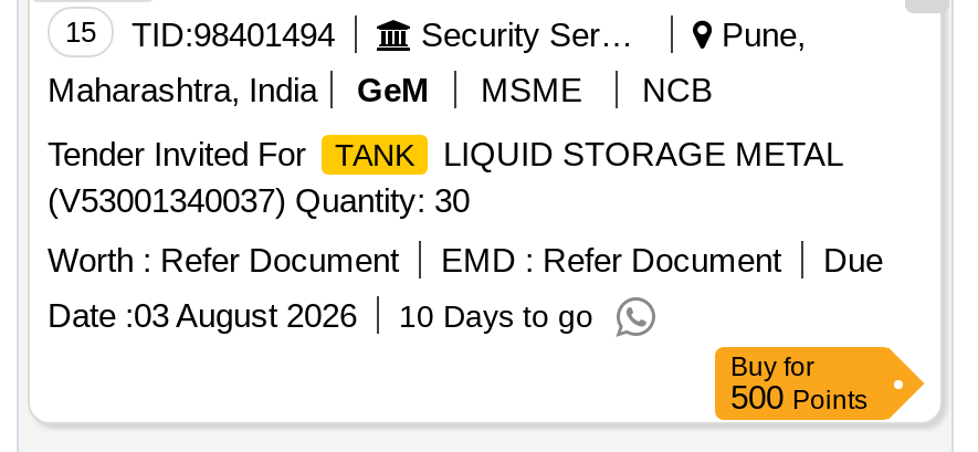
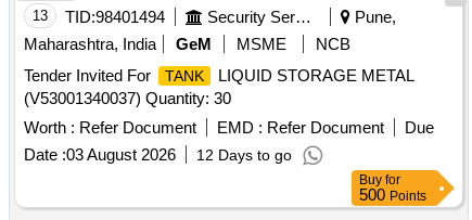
[65,16,335,53] 15 TID:98401494 -> [33,8,165,26] 13 TID:98401494
[48,297,593,334] Date : 03 August 2026 10 Days to go -> [24,145,292,164] Date : 03 August 2026 12 Days to go

